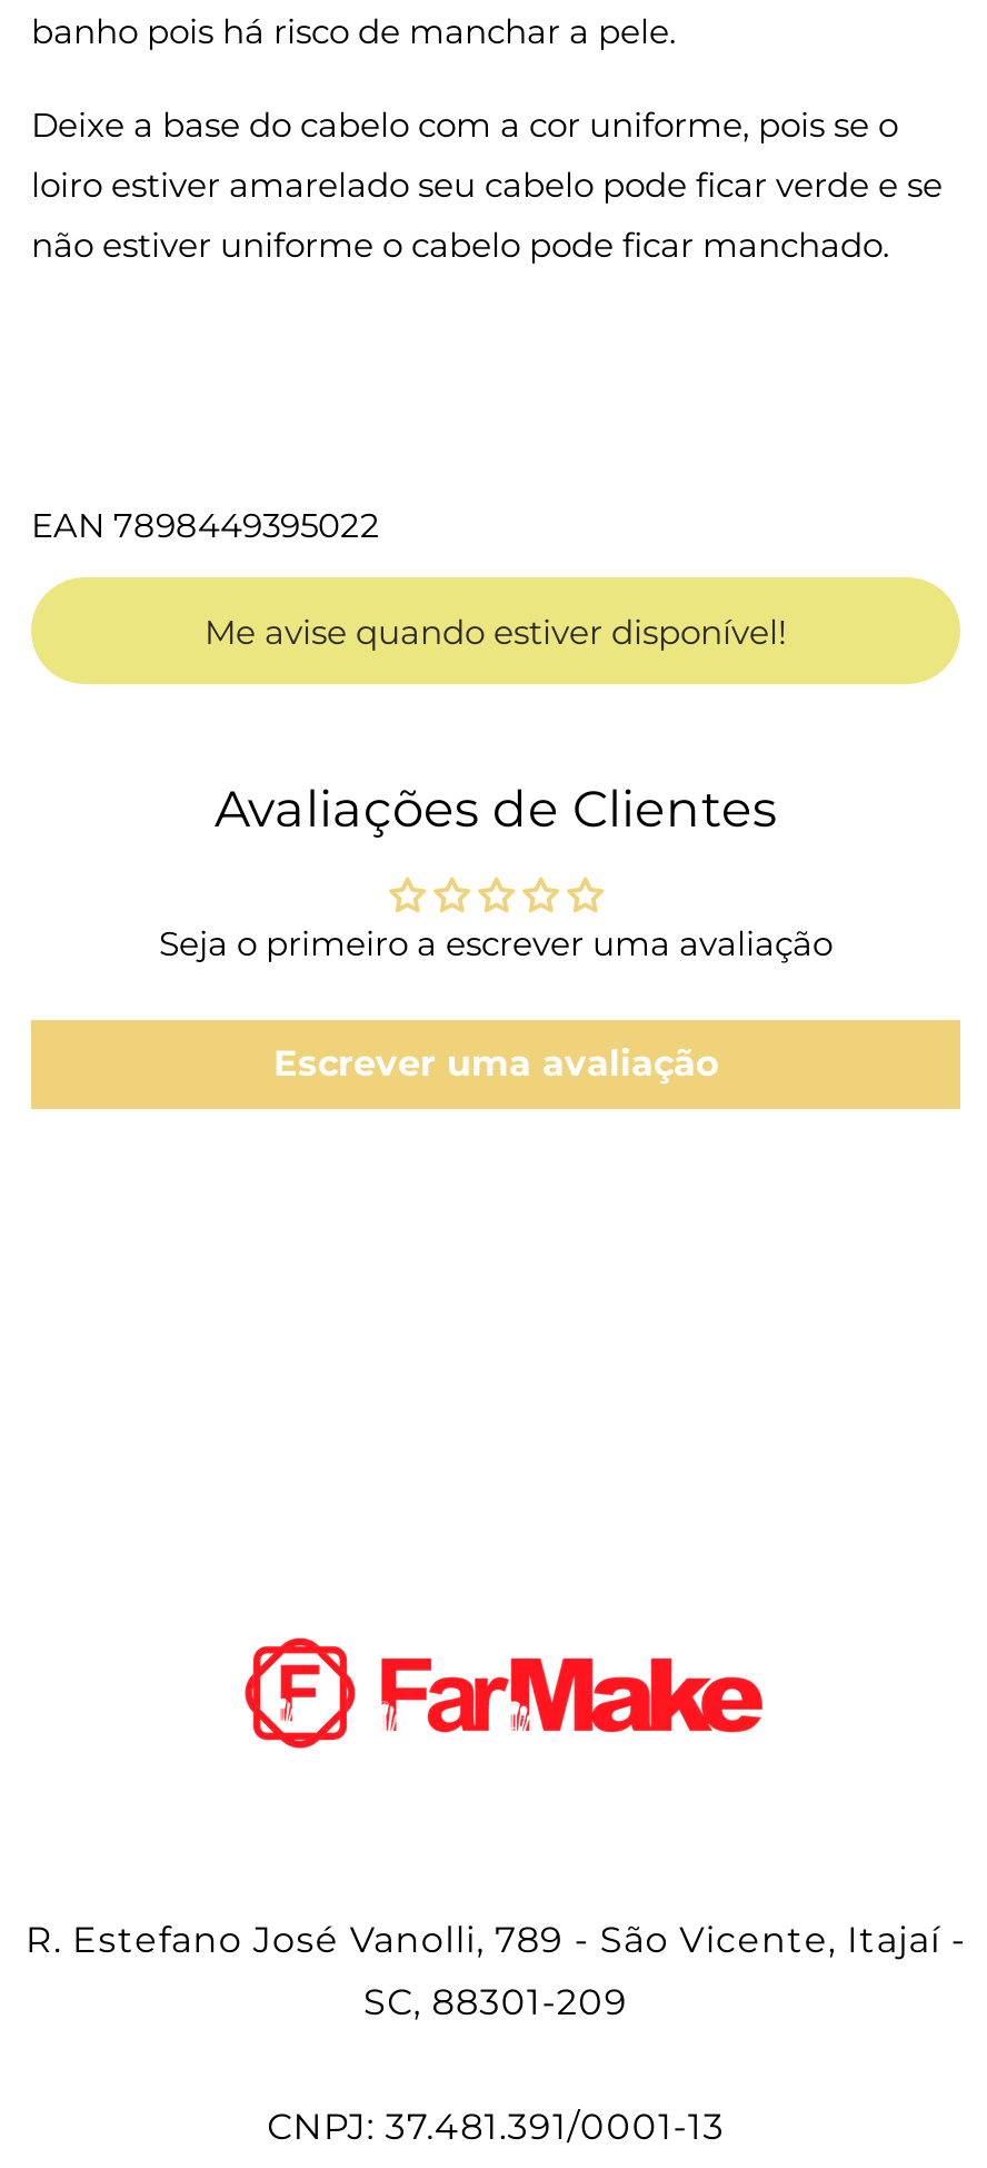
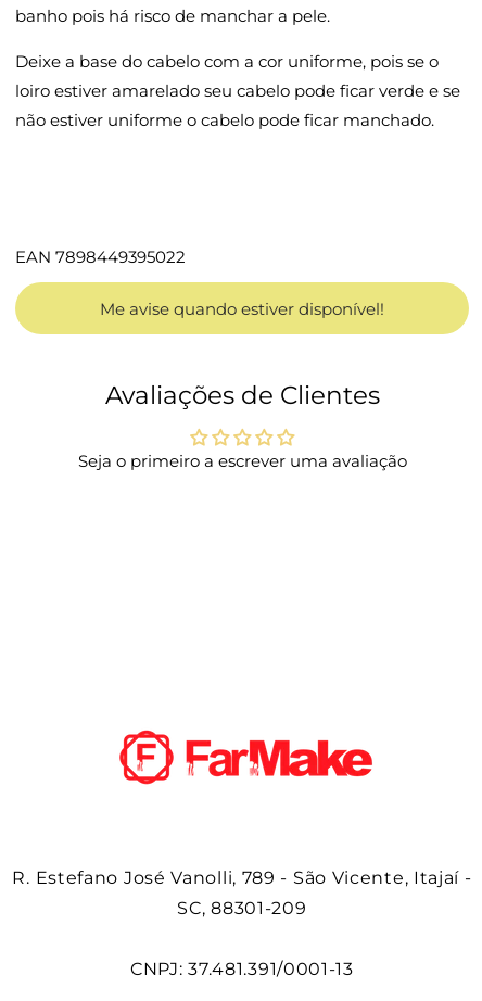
[273,1043,718,1085] Escrever uma avaliação -> none

